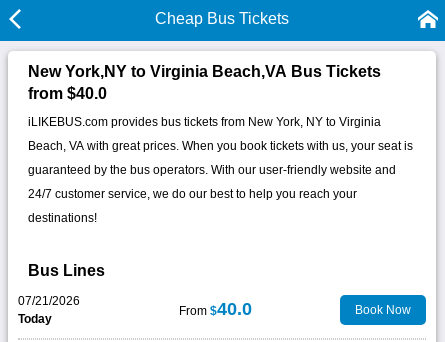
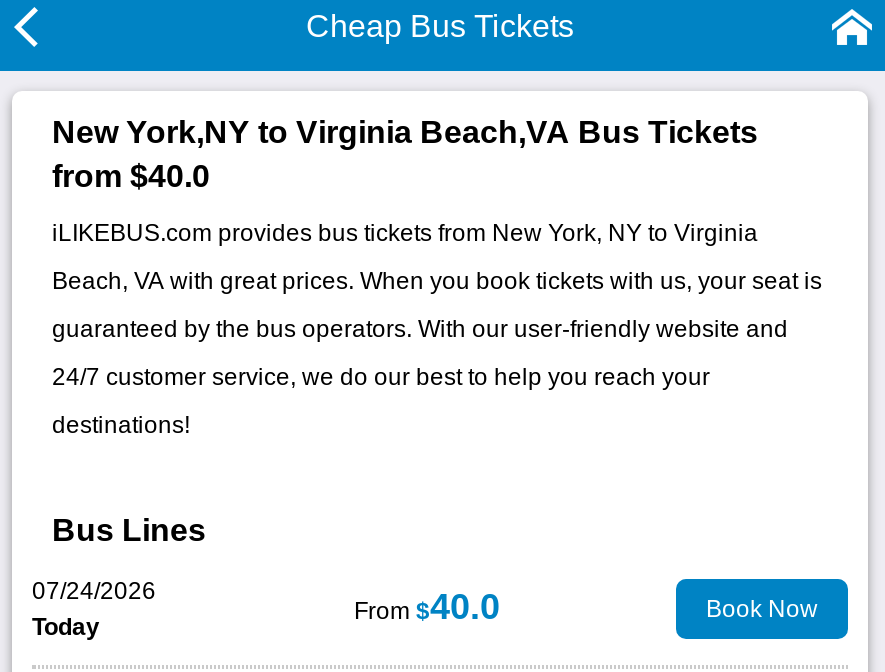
[18,294,80,308] 07/21/2026 -> [32,577,156,605] 07/24/2026

